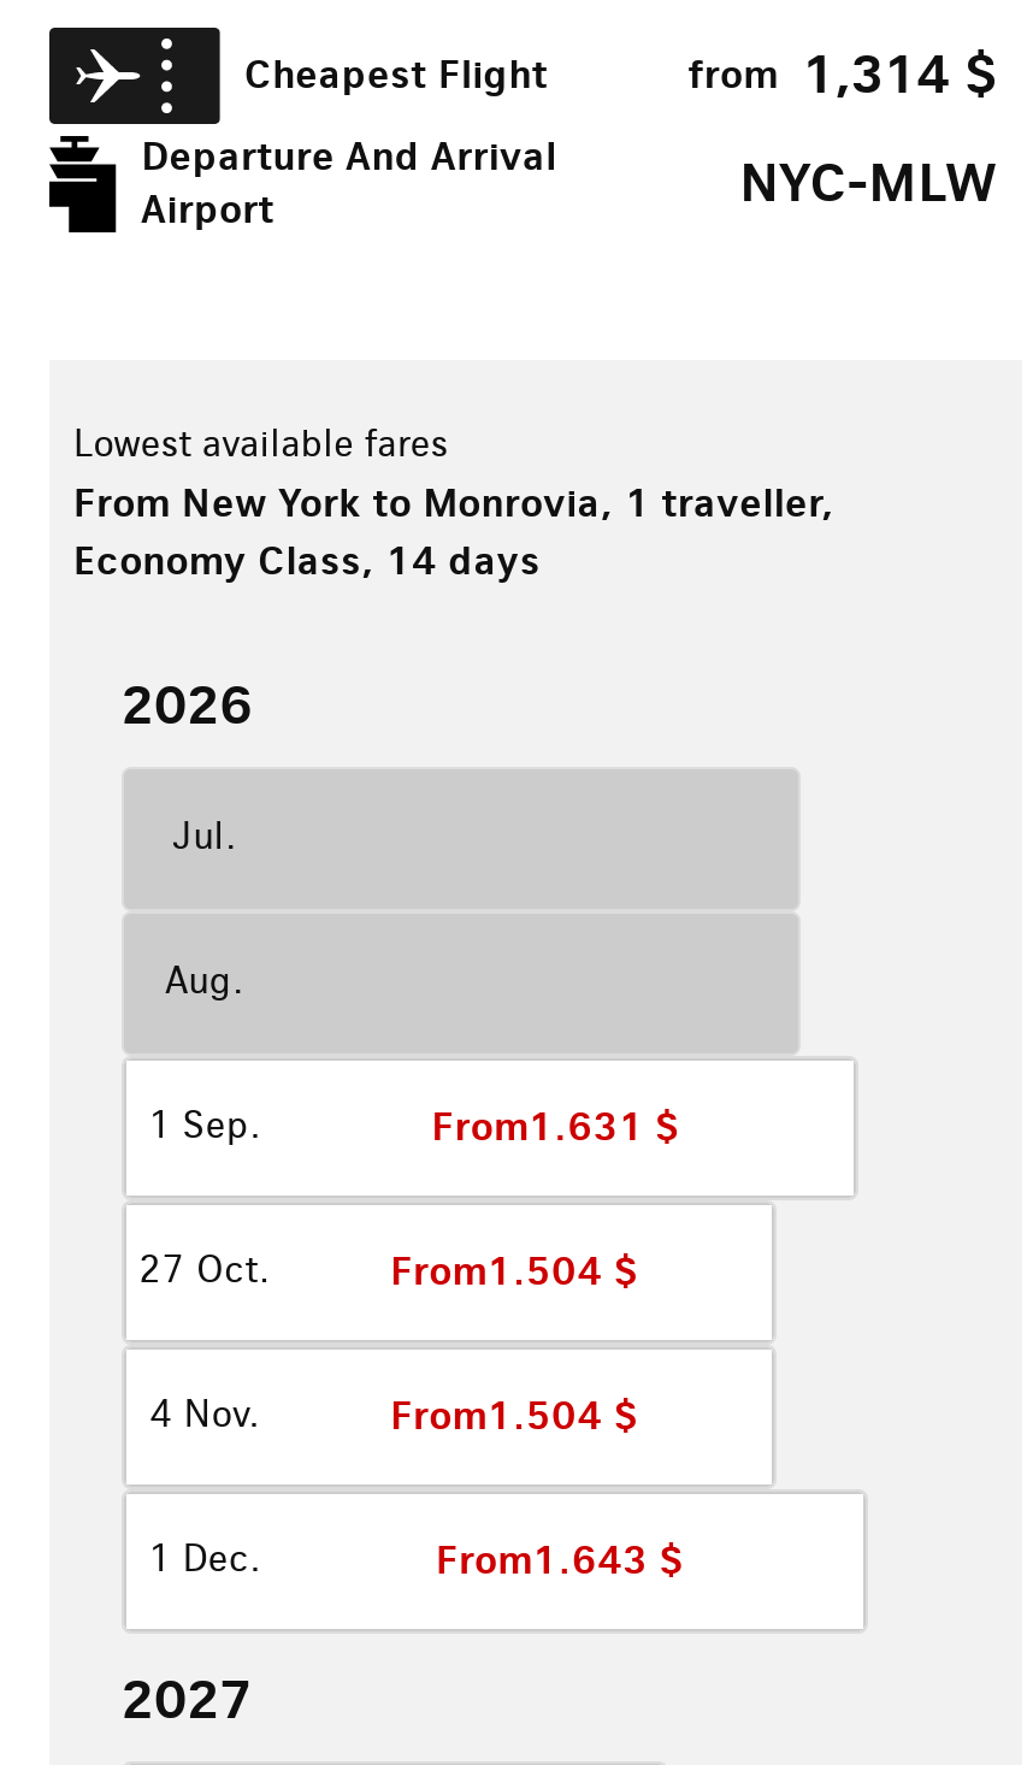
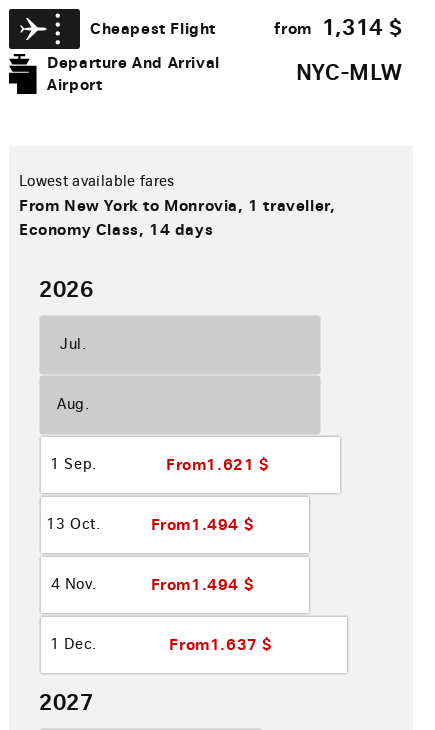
[432,1101,681,1151] From1.631 $ -> [166,454,270,475] From1.621 $
[139,1250,270,1293] 27 Oct. -> [46,516,101,534] 13 Oct.
[390,1245,640,1296] From1.504 $ -> [151,514,254,535] From1.494 $
[390,1390,640,1440] From1.504 $ -> [151,574,254,595] From1.494 $
[436,1534,685,1585] From1.643 $ -> [169,634,273,655] From1.637 $

